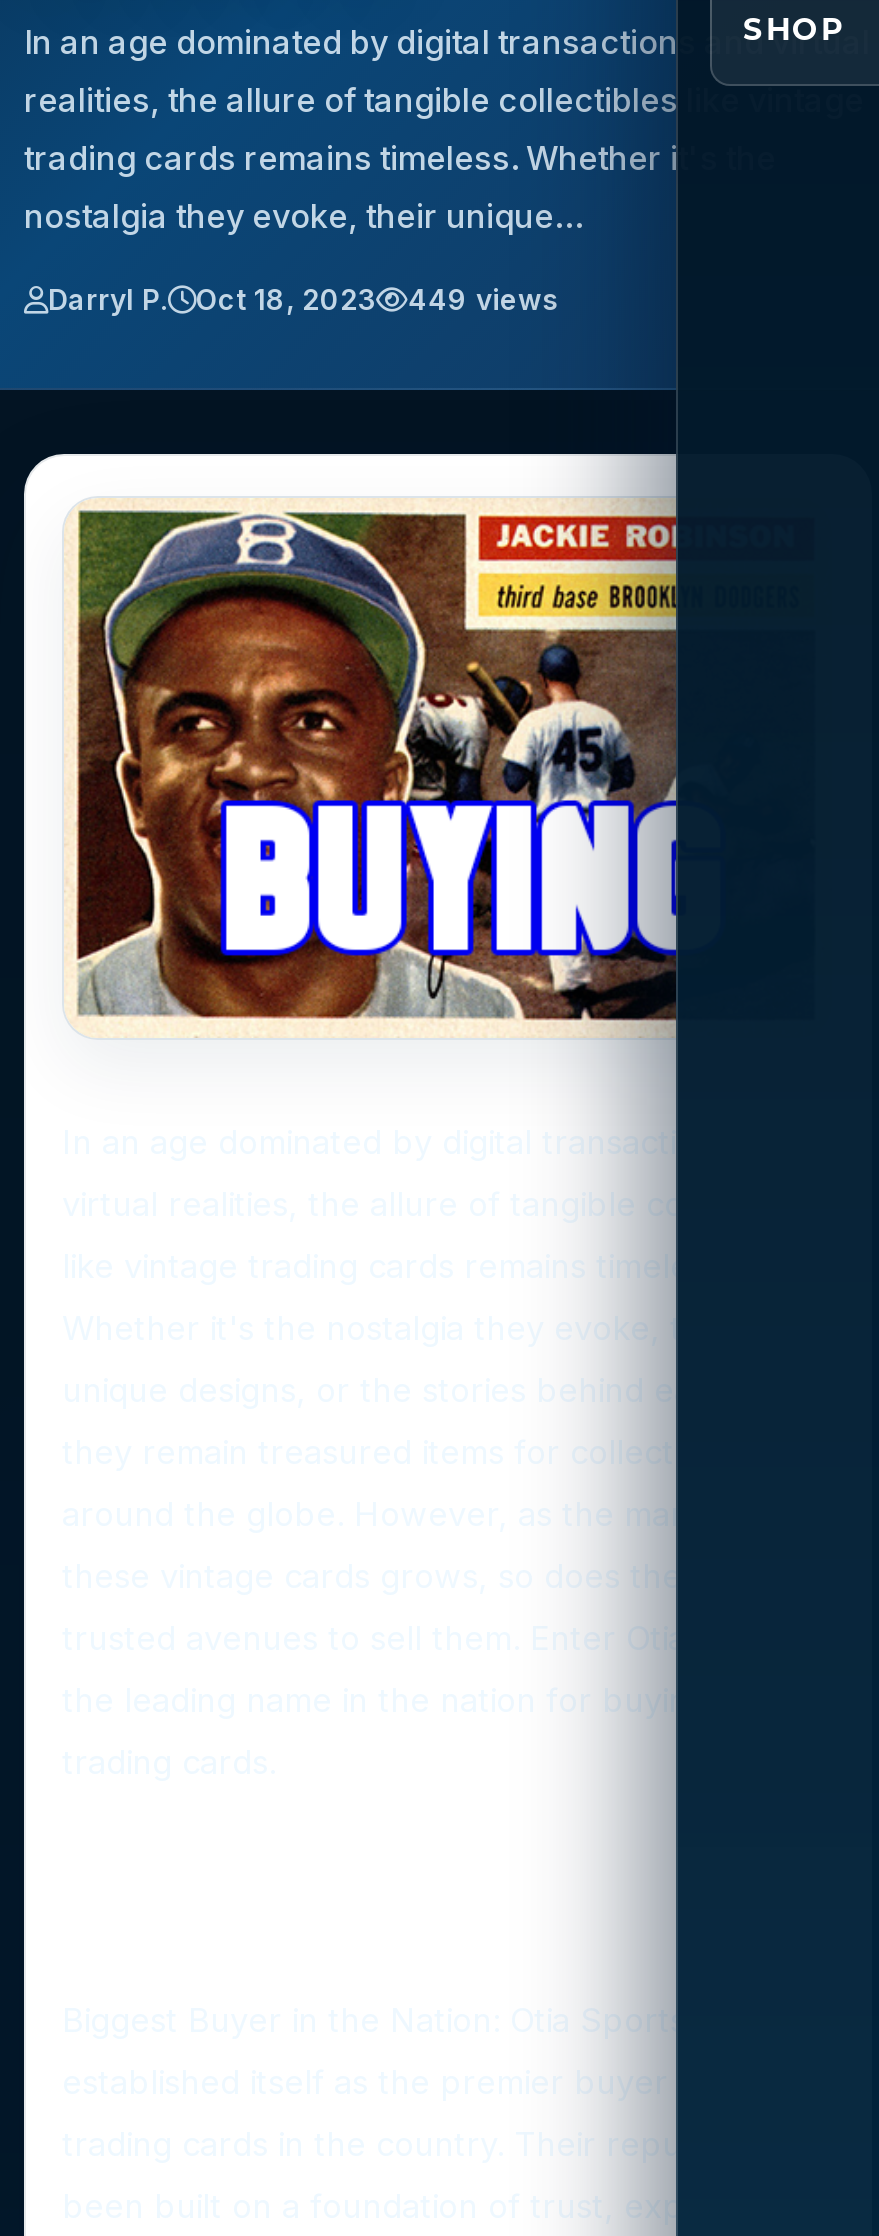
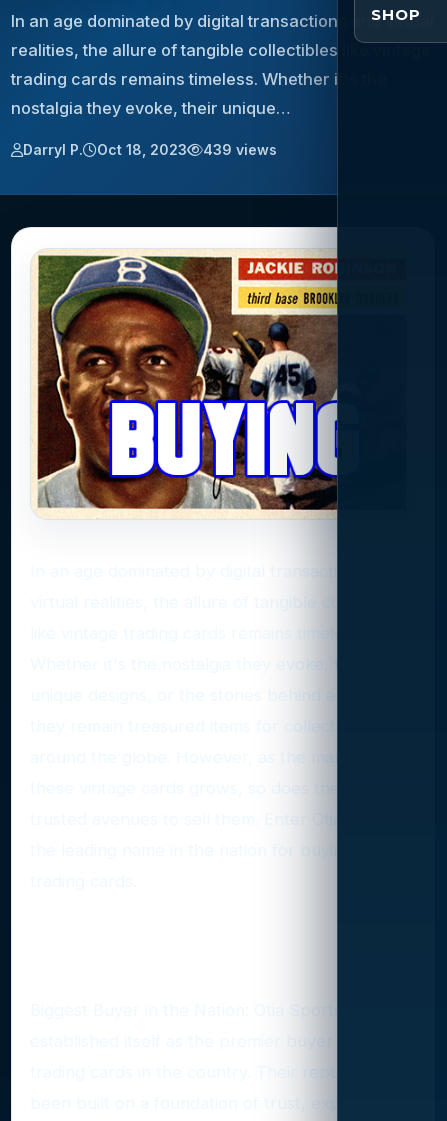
[48,282,558,316] Darryl P. Oct 18, 2023 449 views -> [23,141,277,158] Darryl P. Oct 18, 2023 439 views

